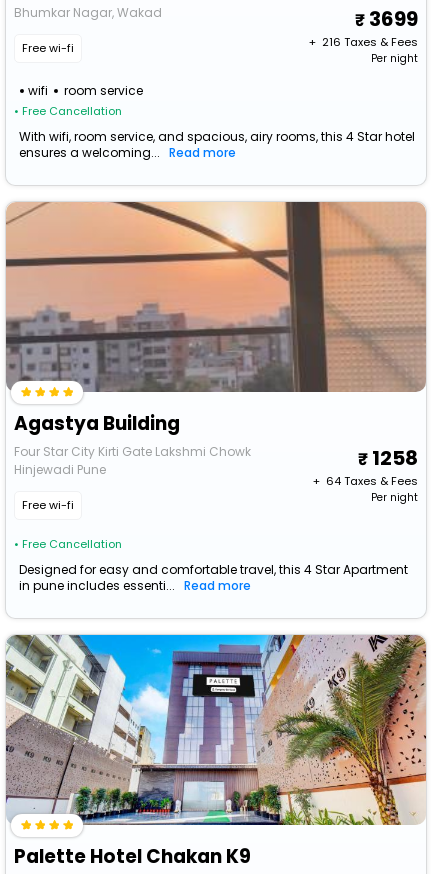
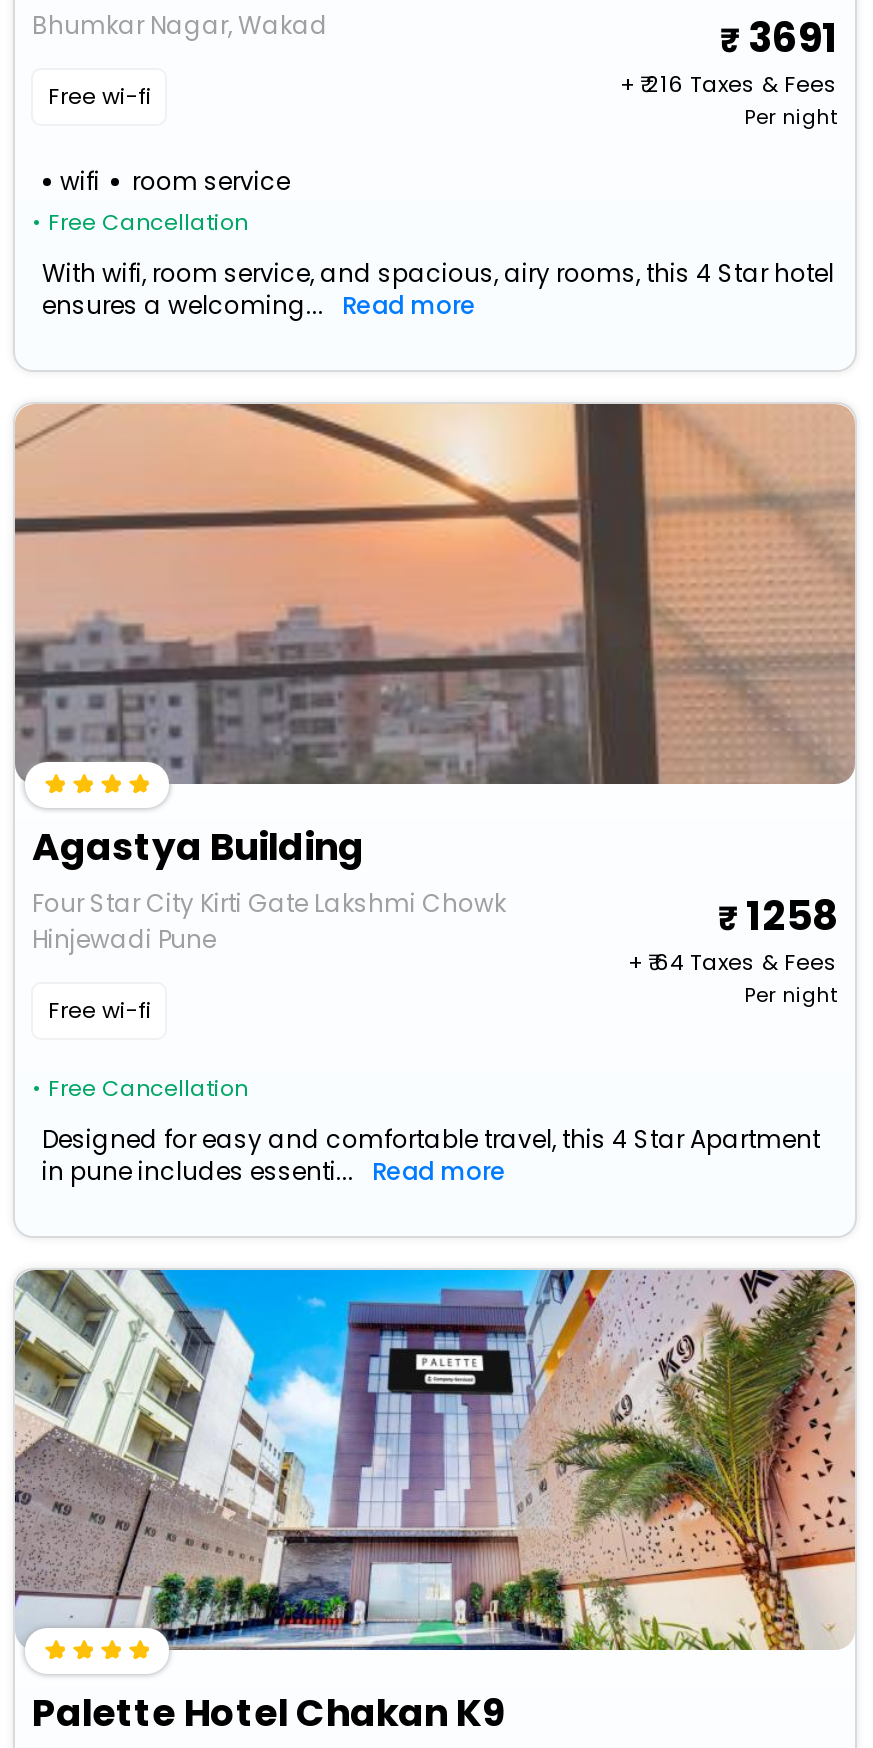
[368,5,417,33] 3699 -> [748,11,838,67] 3691

